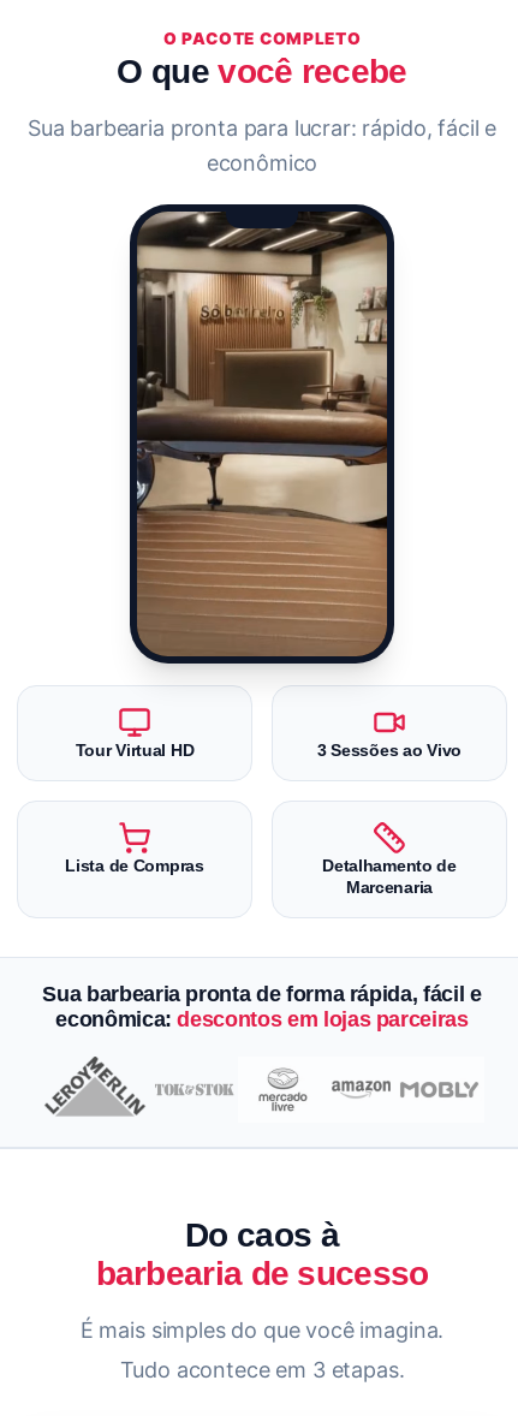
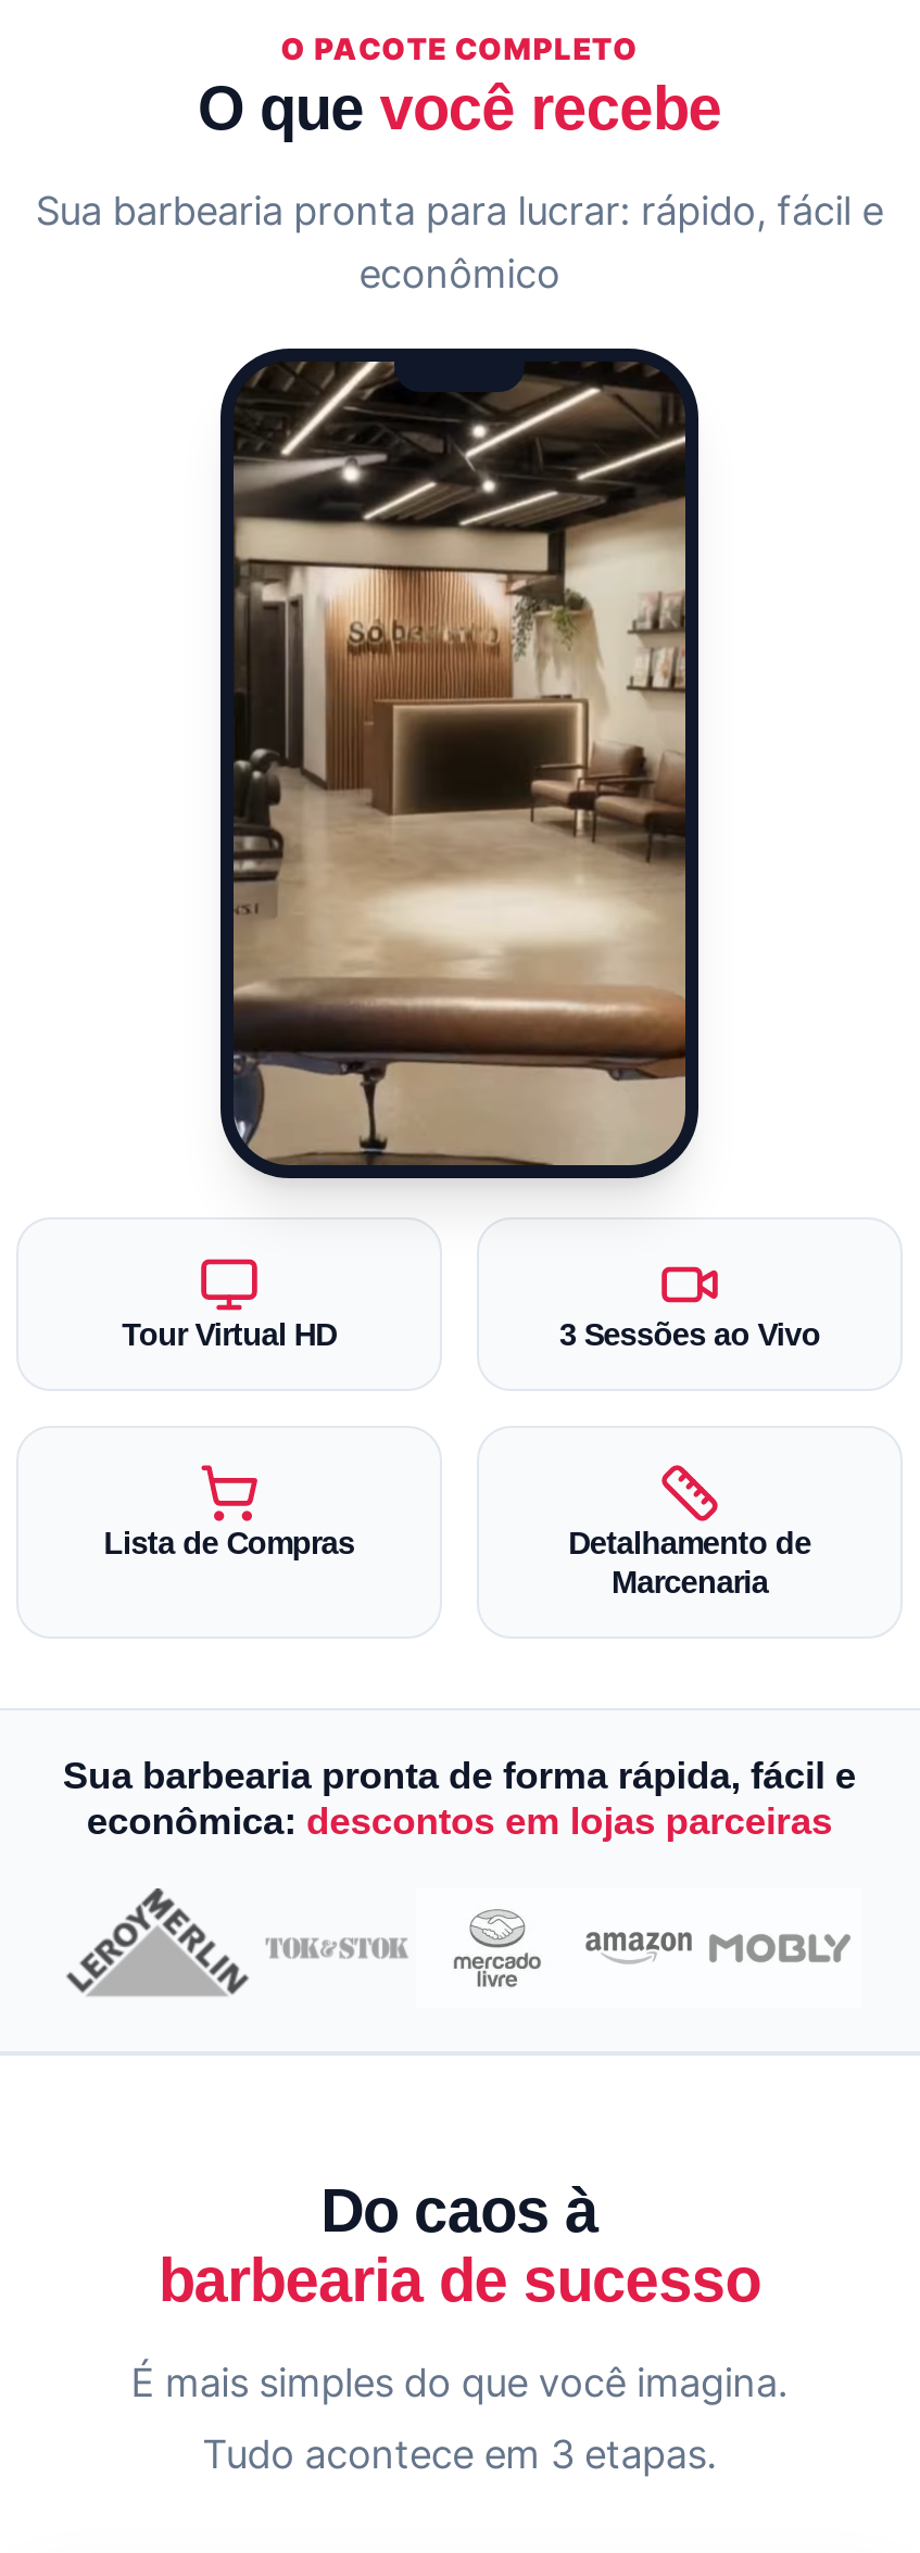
[136,210,388,656] [image] -> [234,362,688,1165] [image]

